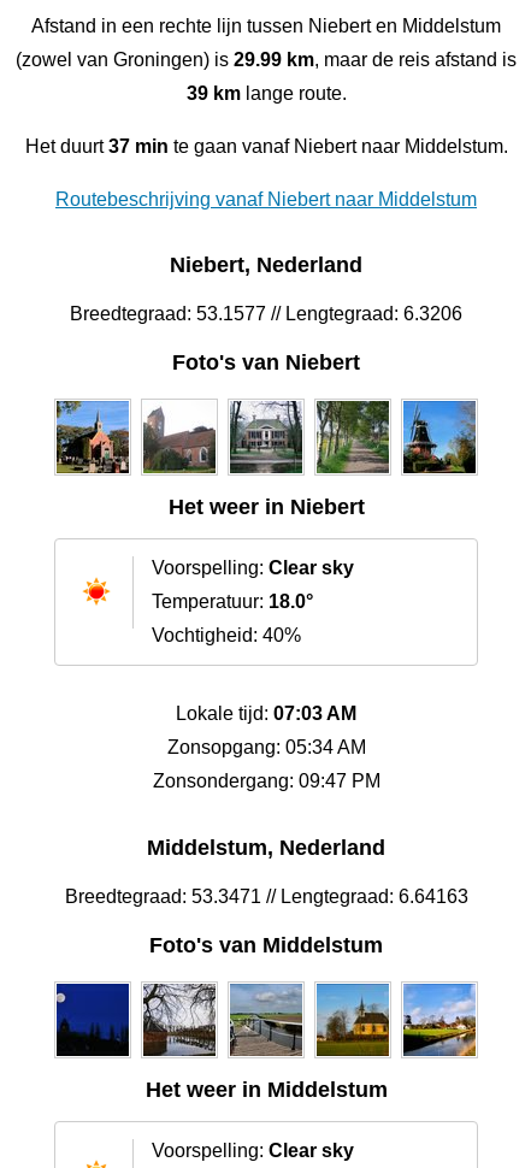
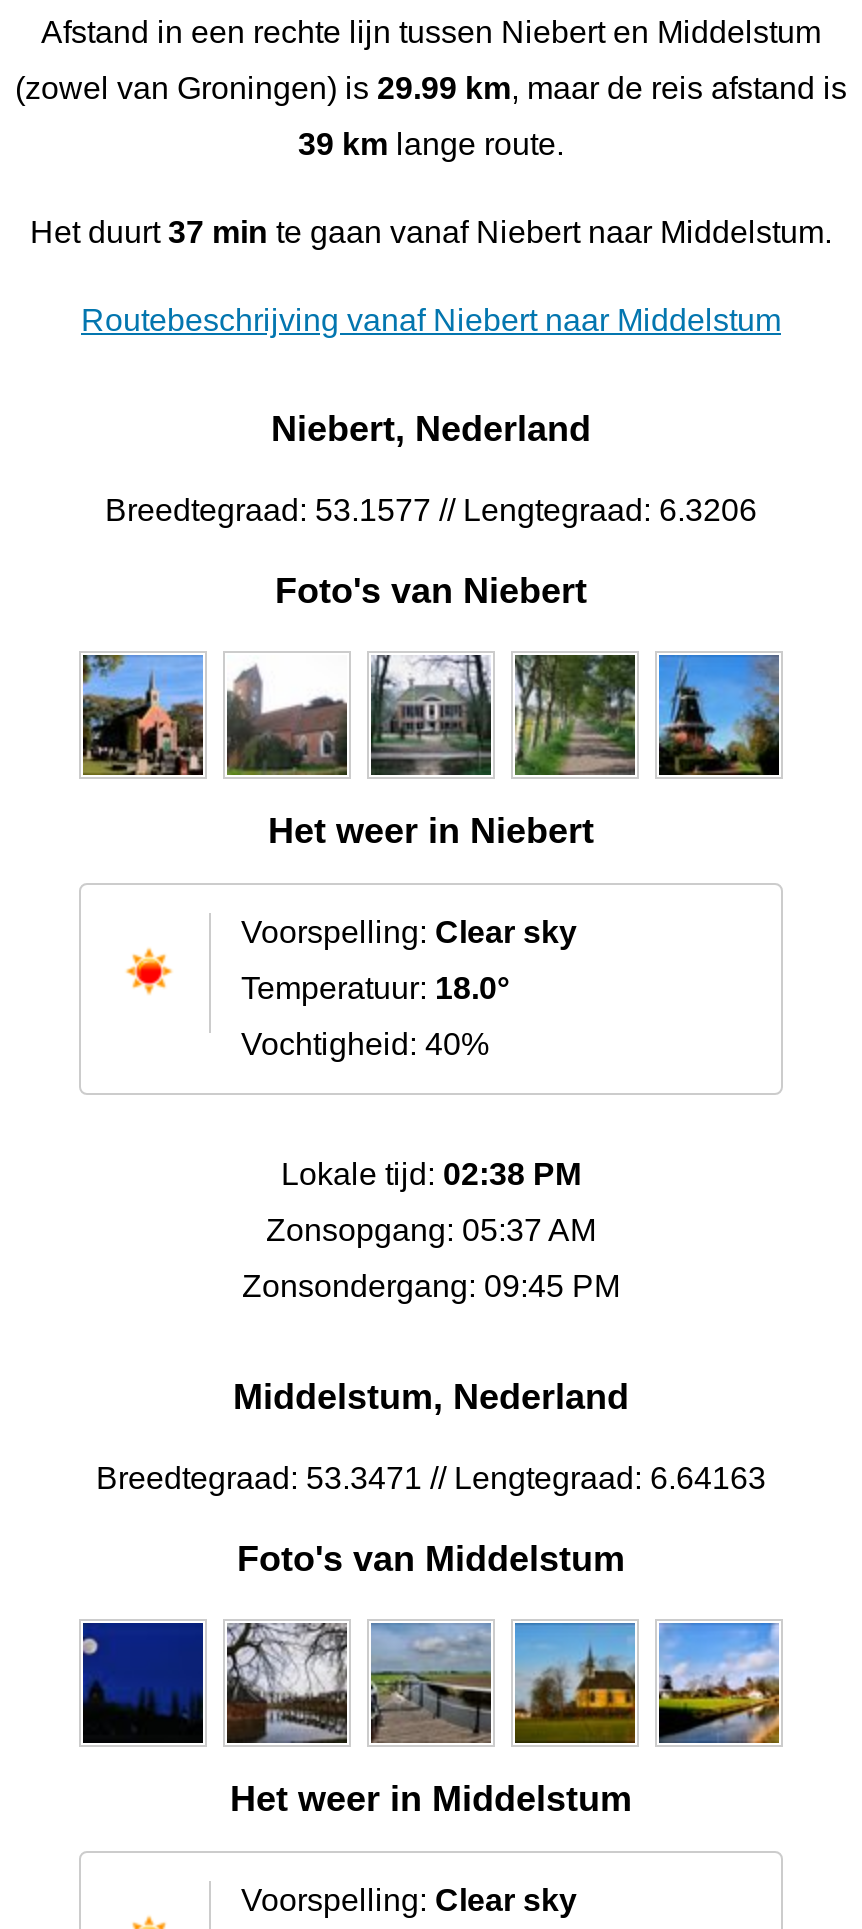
[176,704,356,724] Lokale tijd: 07:03 AM -> [281,1158,581,1192] Lokale tijd: 02:38 PM
[167,737,365,758] Zonsopgang: 05:34 AM -> [266,1214,596,1248] Zonsopgang: 05:37 AM
[152,771,380,791] Zonsondergang: 09:47 PM -> [242,1270,620,1304] Zonsondergang: 09:45 PM

